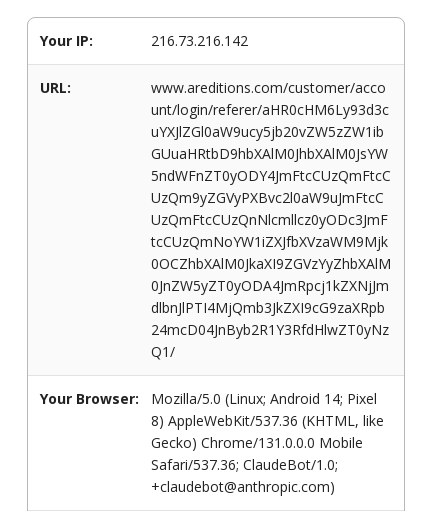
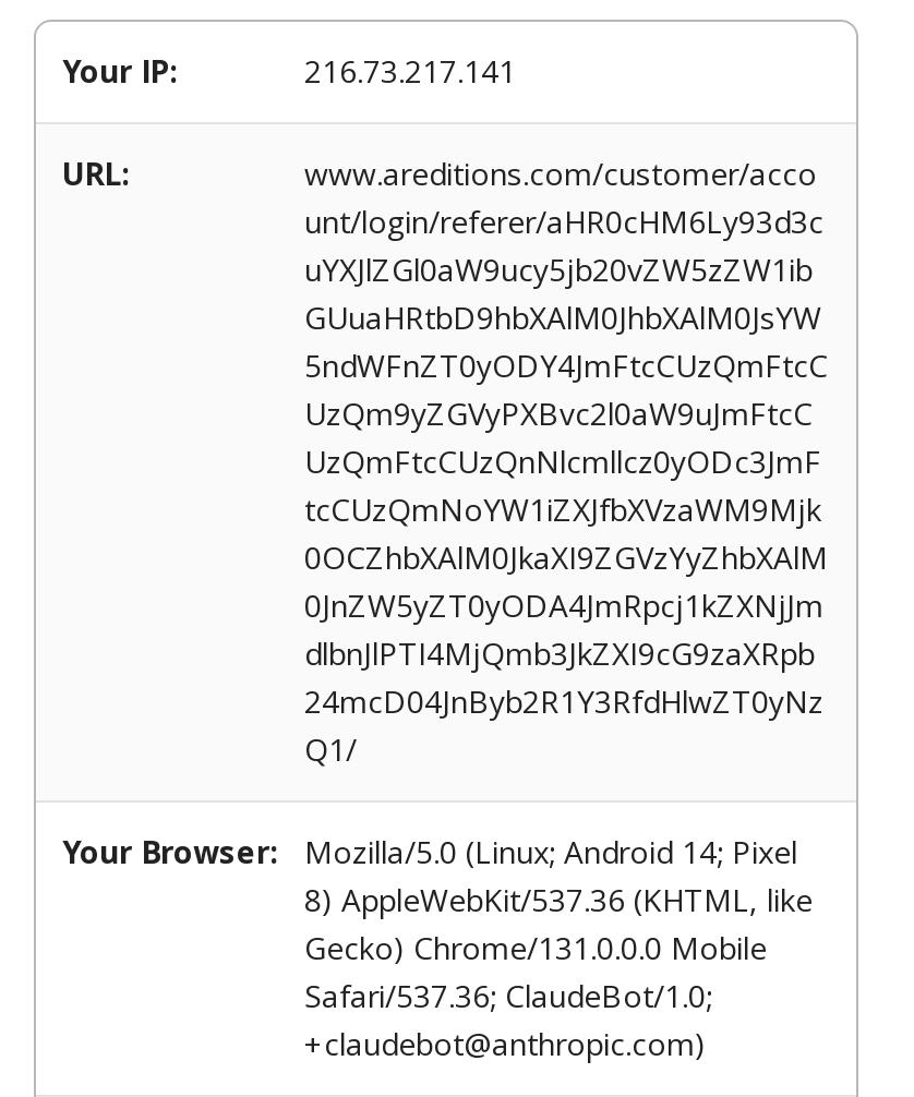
[151,31,248,50] 216.73.216.142 -> [304,50,516,92] 216.73.217.141

